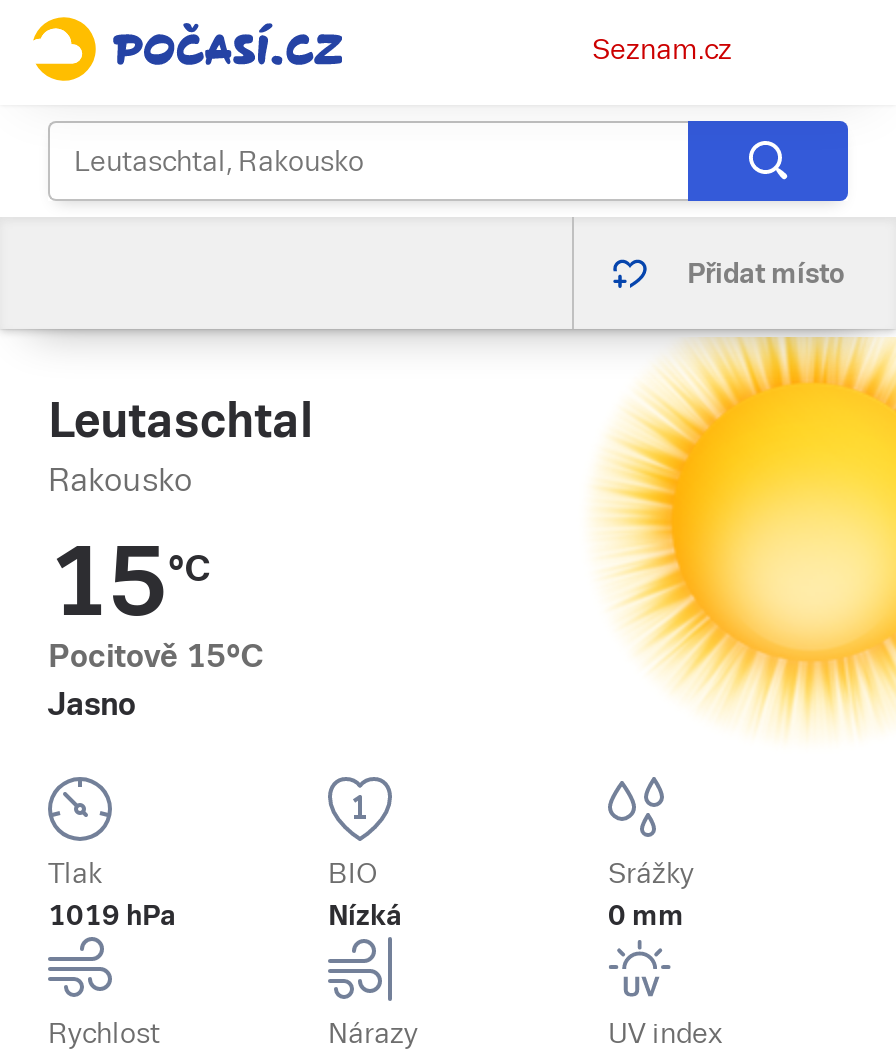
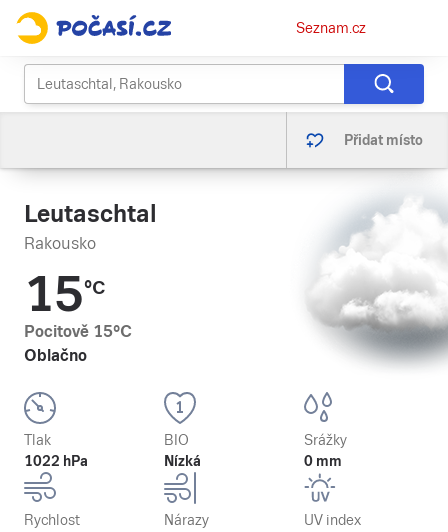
[594,335,890,725] [image] -> [298,172,445,366] [image]
[48,685,136,723] Jasno -> [24,346,87,365] Oblačno
[48,899,176,931] 1019 hPa -> [24,453,88,469] 1022 hPa

